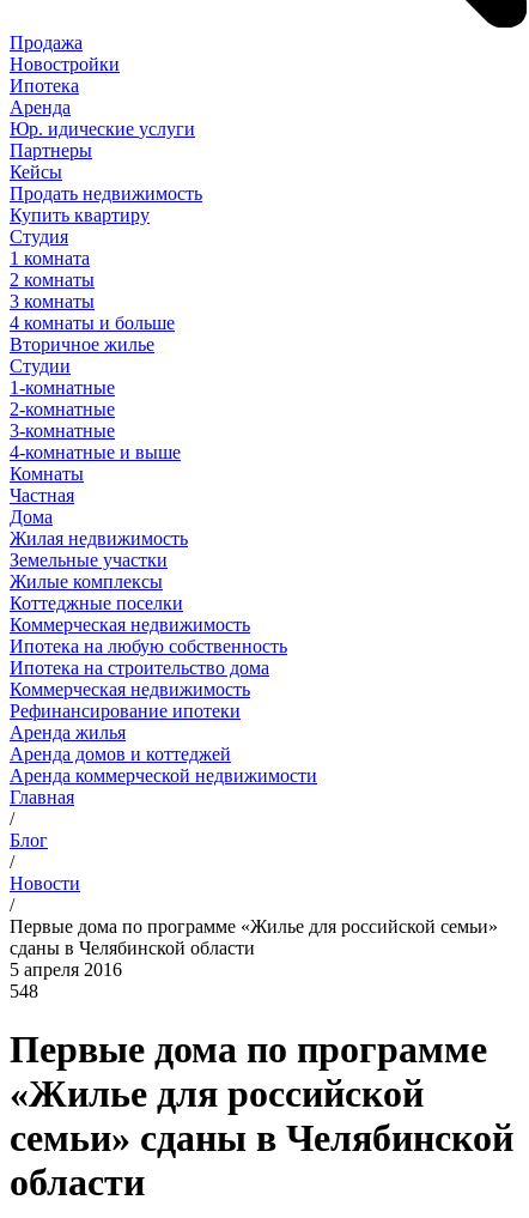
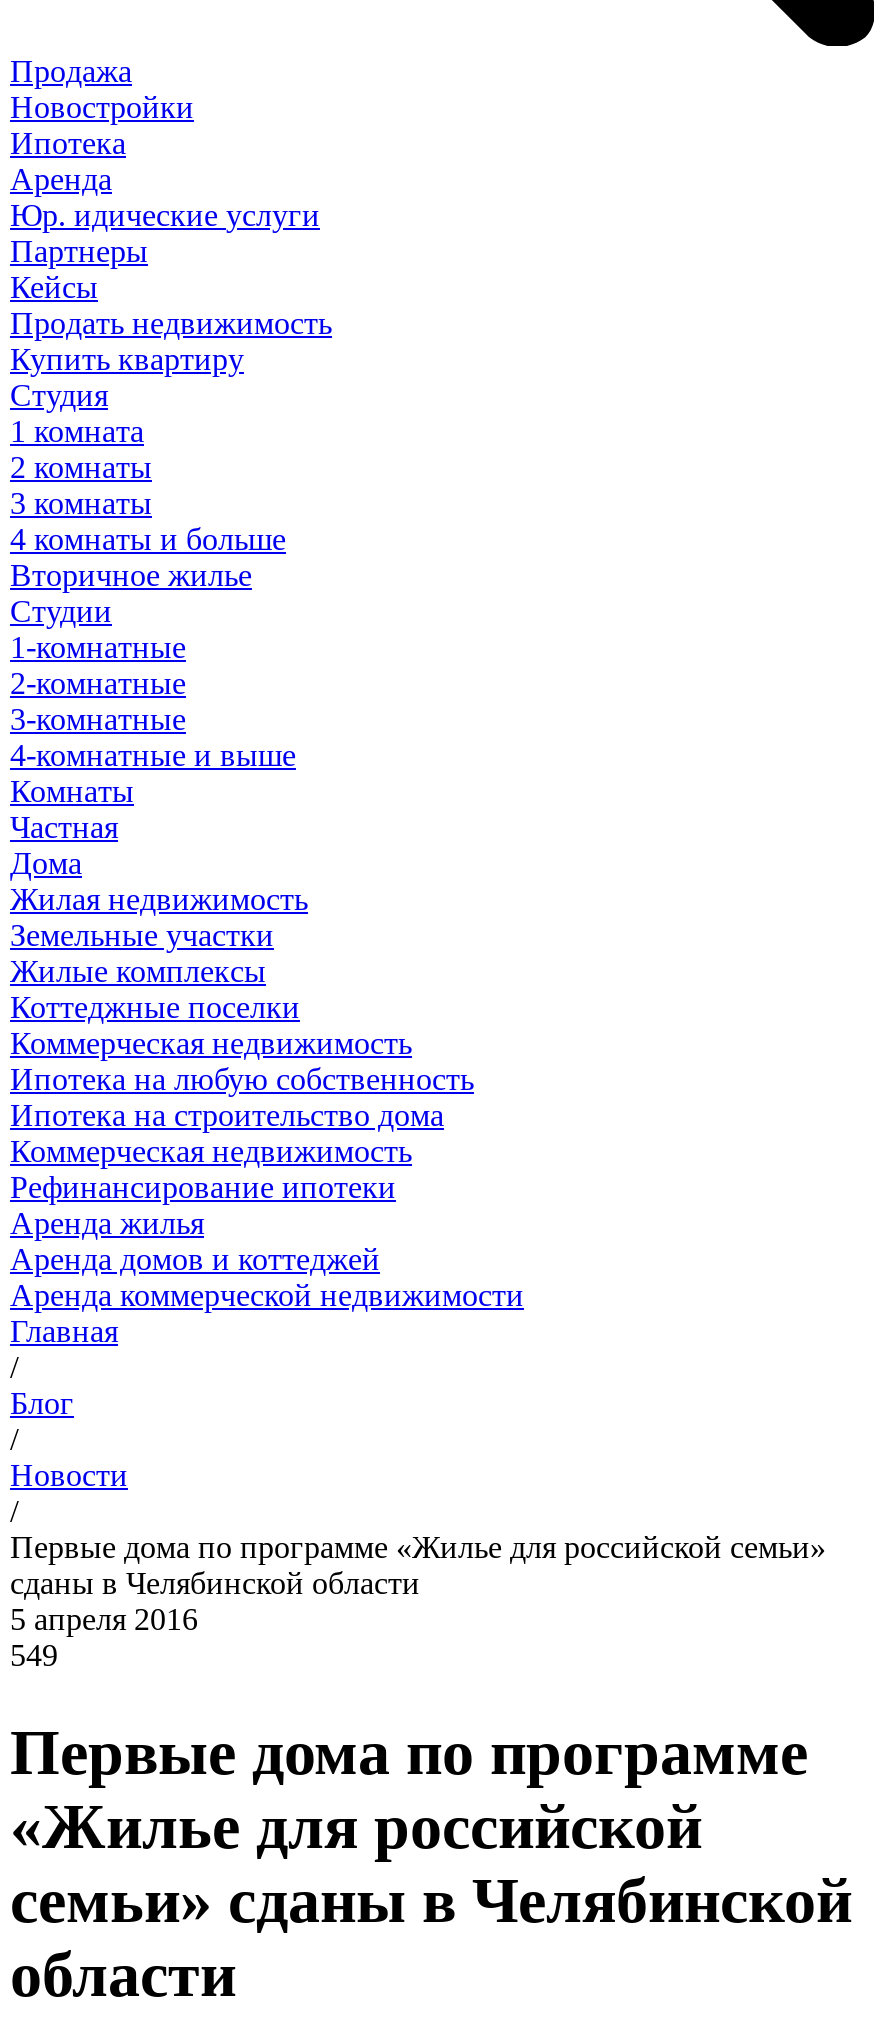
[10,981,38,1001] 548 -> [10,1638,58,1672] 549

